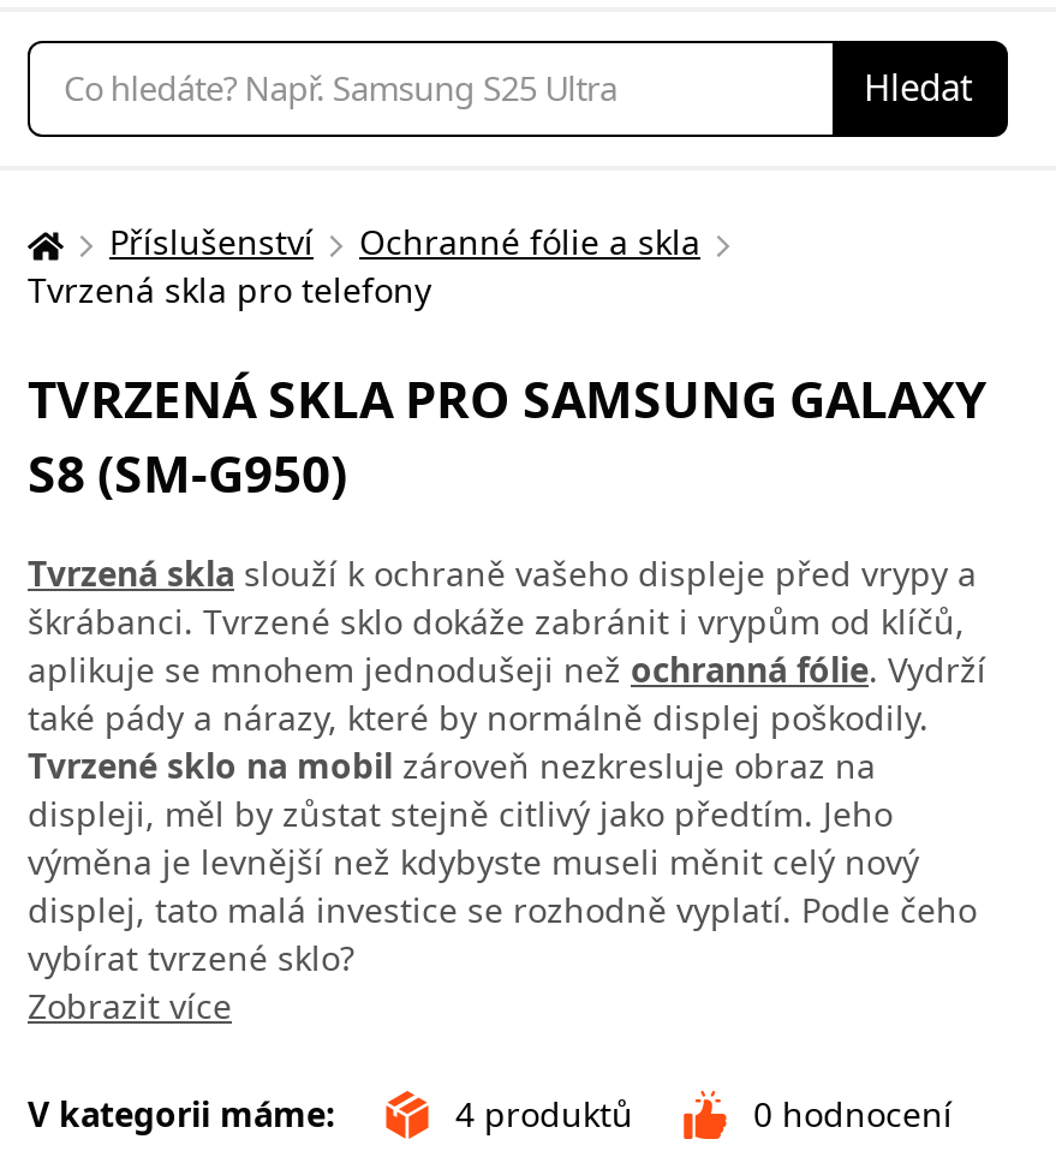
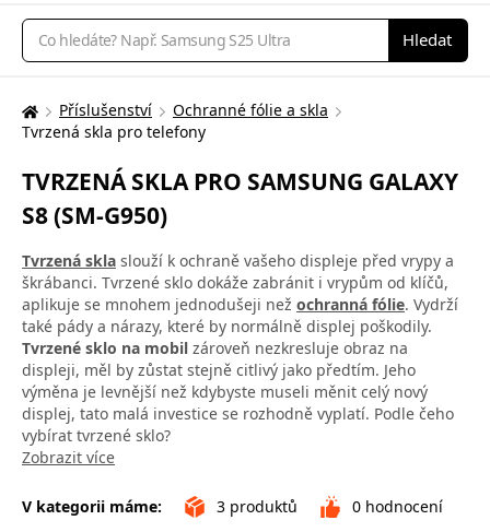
[455,1090,633,1136] 4 produktů -> [217,496,297,516] 3 produktů

